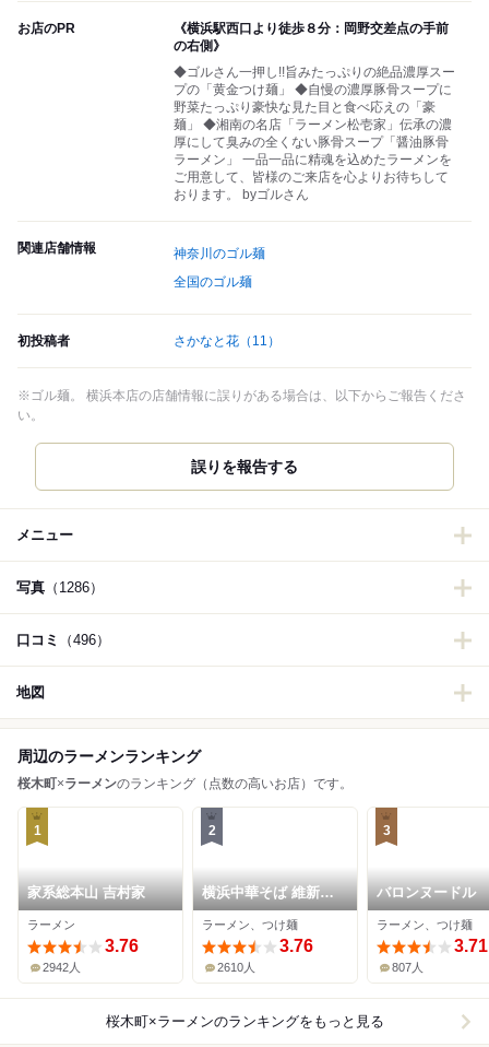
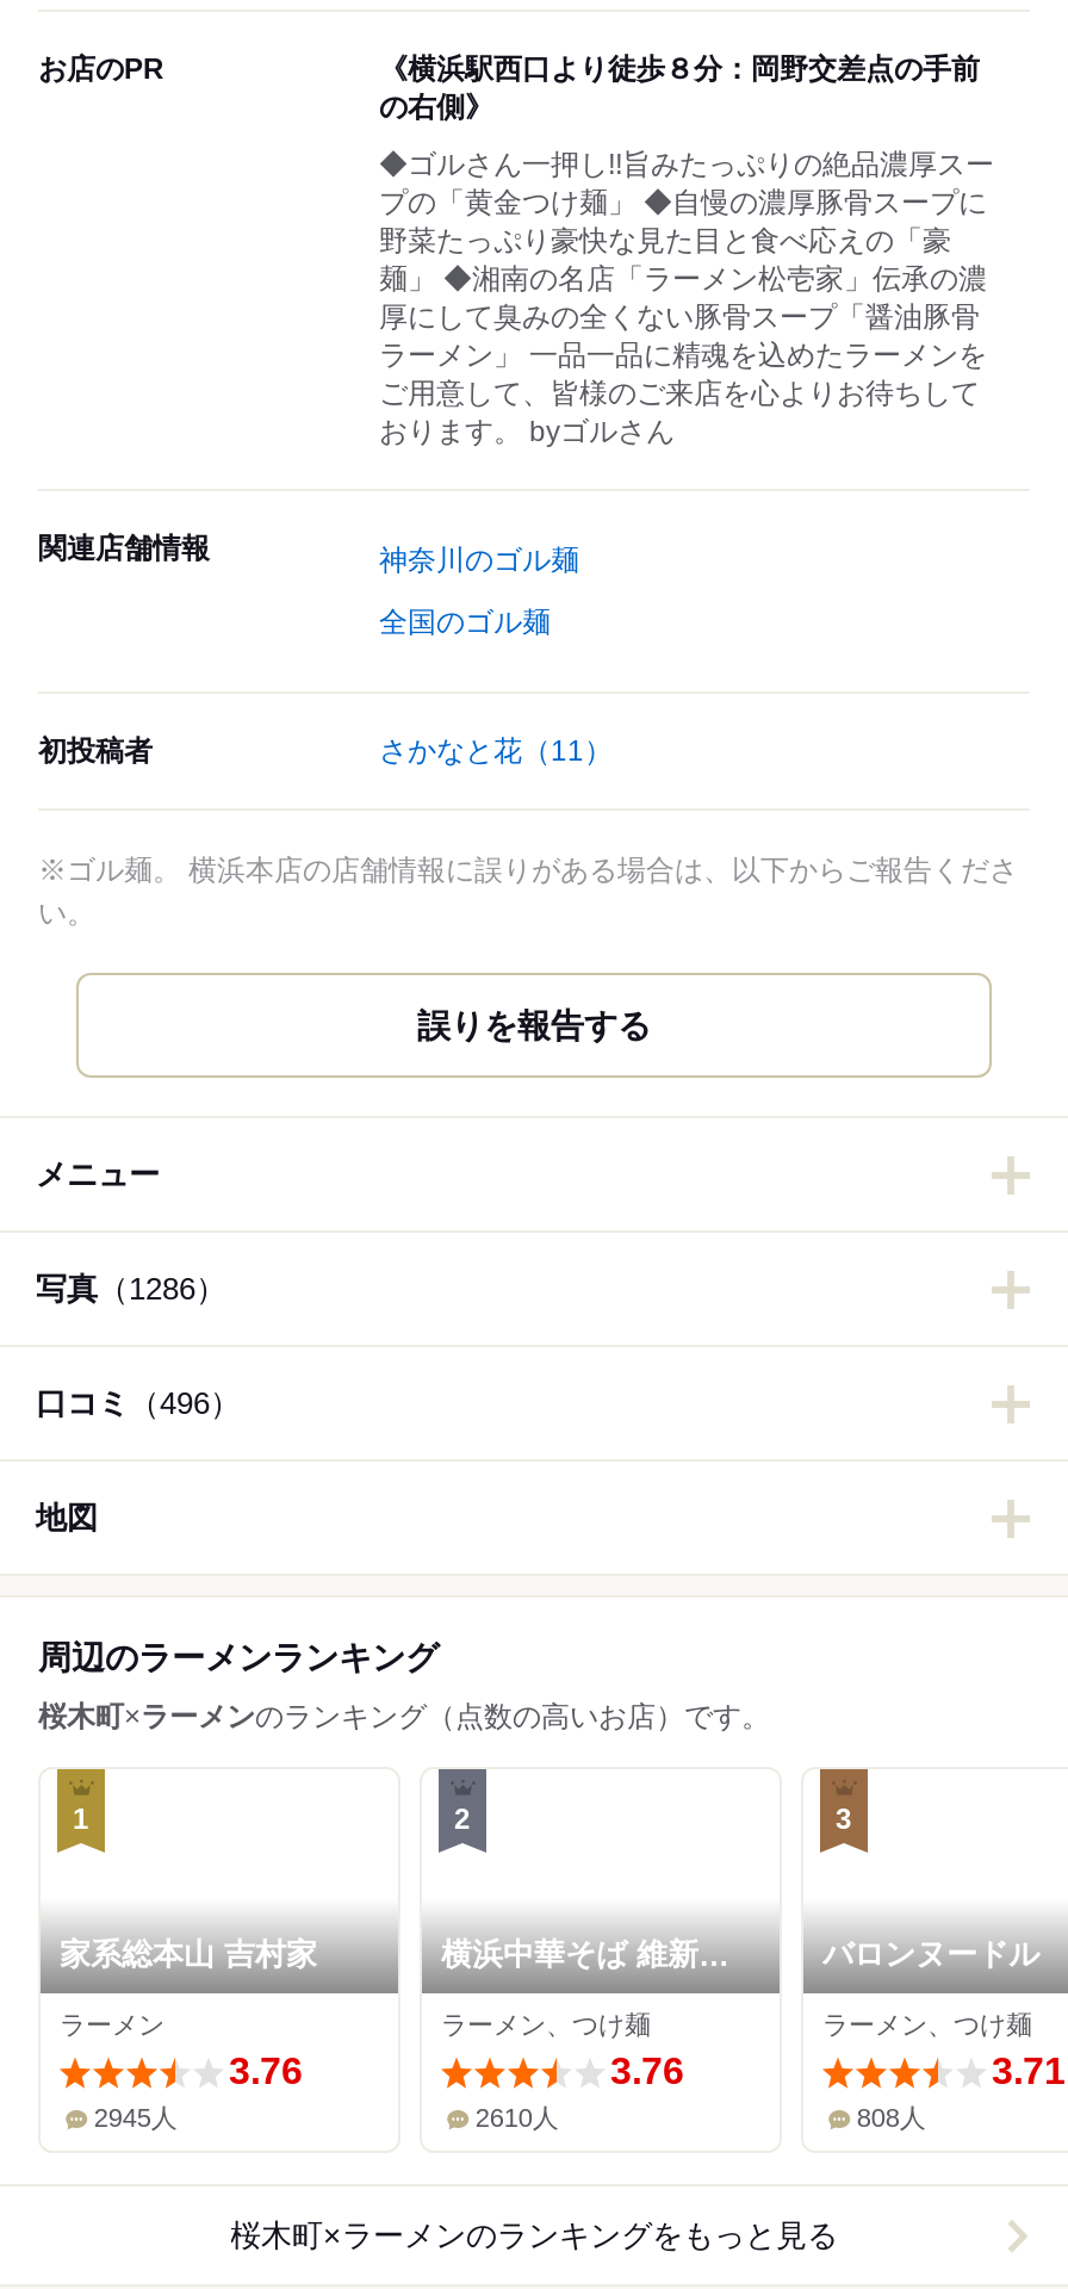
[43,961,81,974] 2942人 -> [94,2104,177,2132] 2945人
[392,961,424,974] 807人 -> [857,2104,926,2132] 808人

